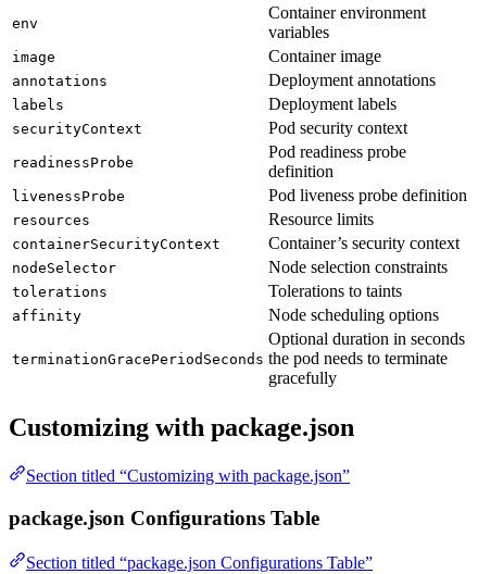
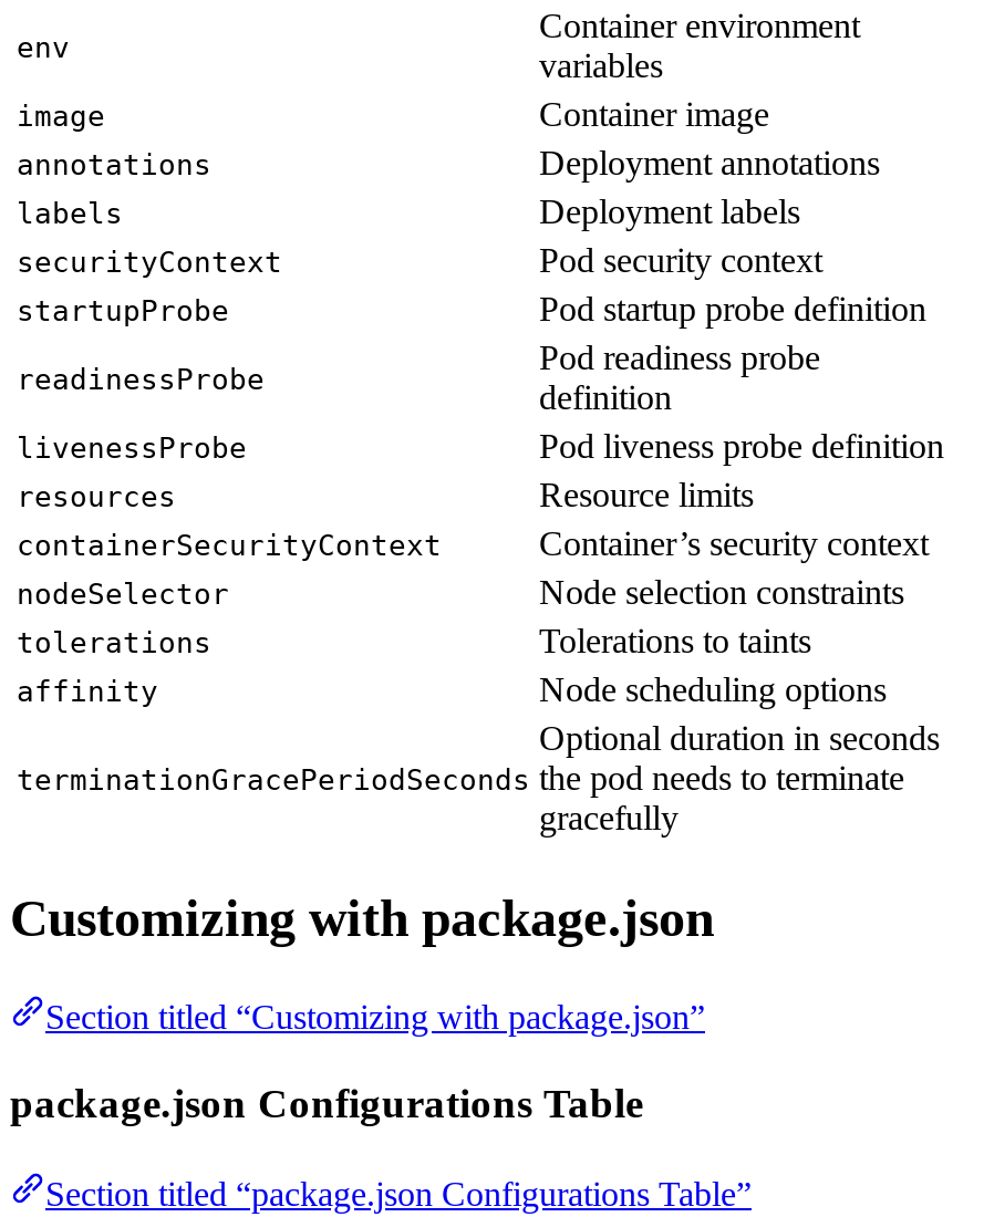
none -> [17,290,926,328] startupProbe | Pod startup probe definition

